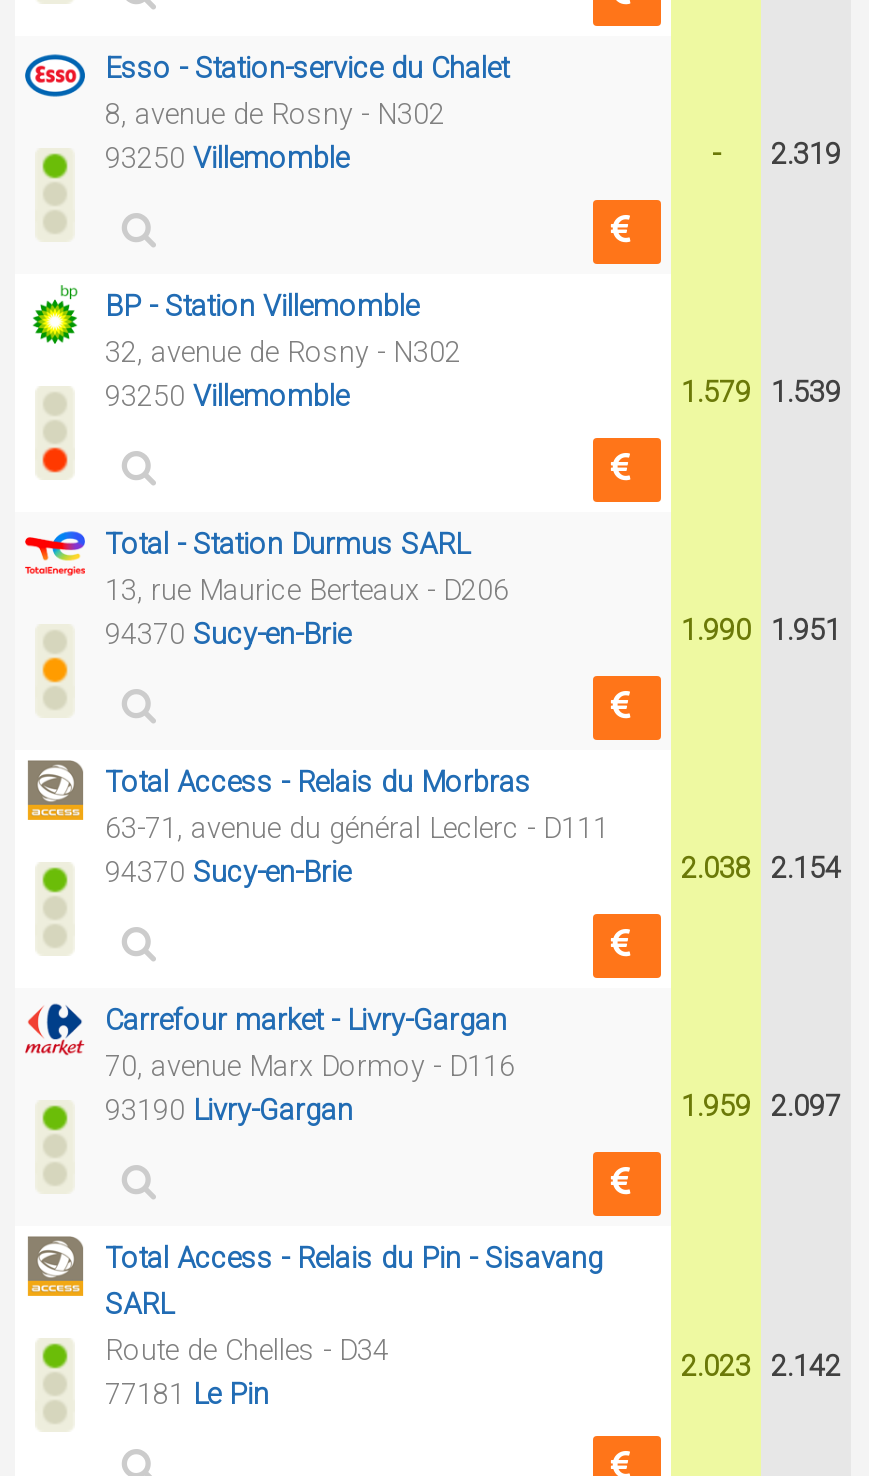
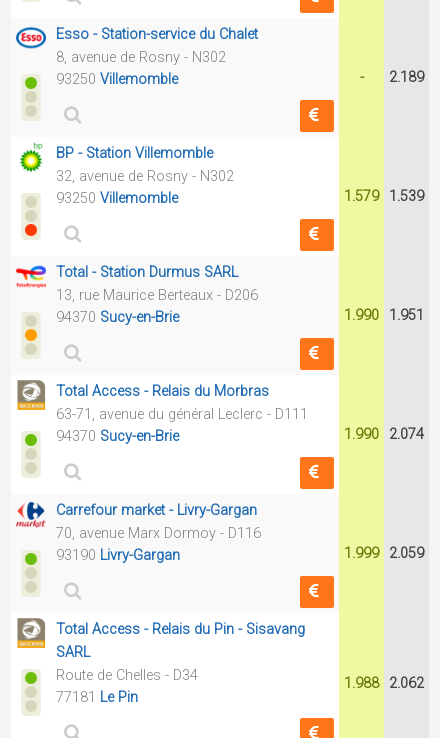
[771,138,841,172] 2.319 -> [389,69,424,86] 2.189
[681,852,841,886] 2.038 2.154 -> [344,426,424,443] 1.990 2.074
[681,1090,841,1124] 1.959 2.097 -> [344,545,424,562] 1.999 2.059
[681,1350,841,1384] 2.023 2.142 -> [344,675,424,692] 1.988 2.062

